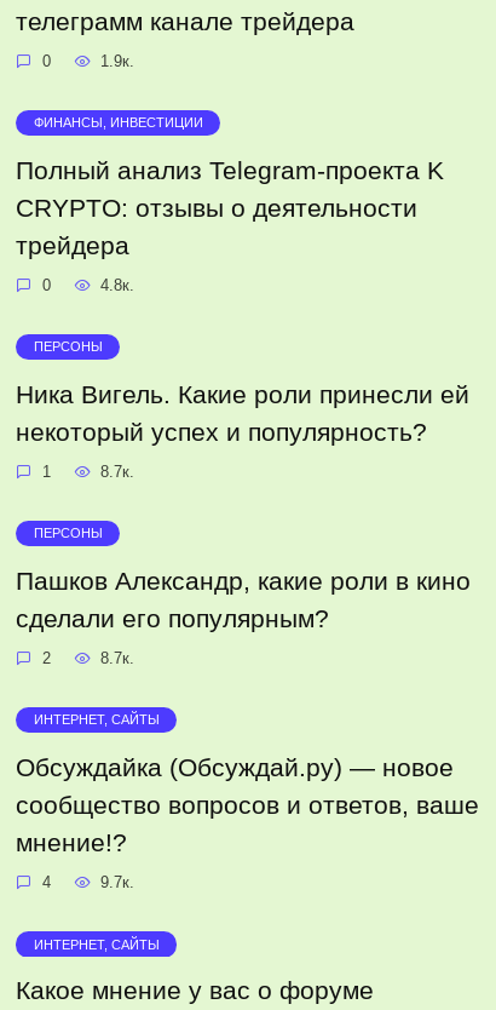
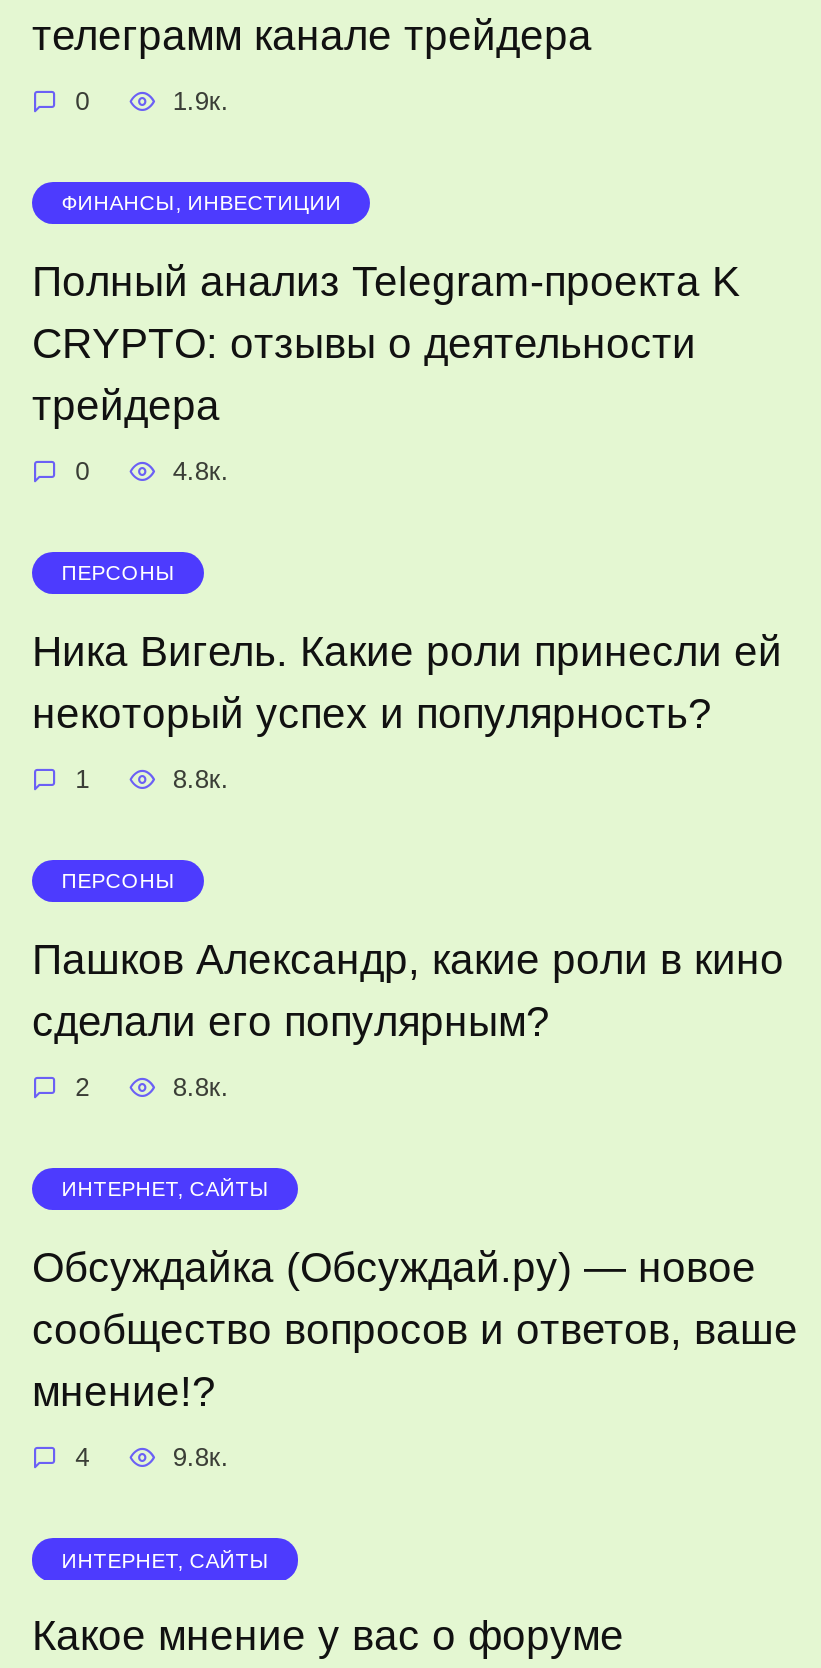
[101,463,135,481] 8.7к. -> [173,764,229,794] 8.8к.
[101,649,135,667] 8.7к. -> [173,1072,229,1102] 8.8к.
[101,873,135,891] 9.7к. -> [173,1442,229,1472] 9.8к.

